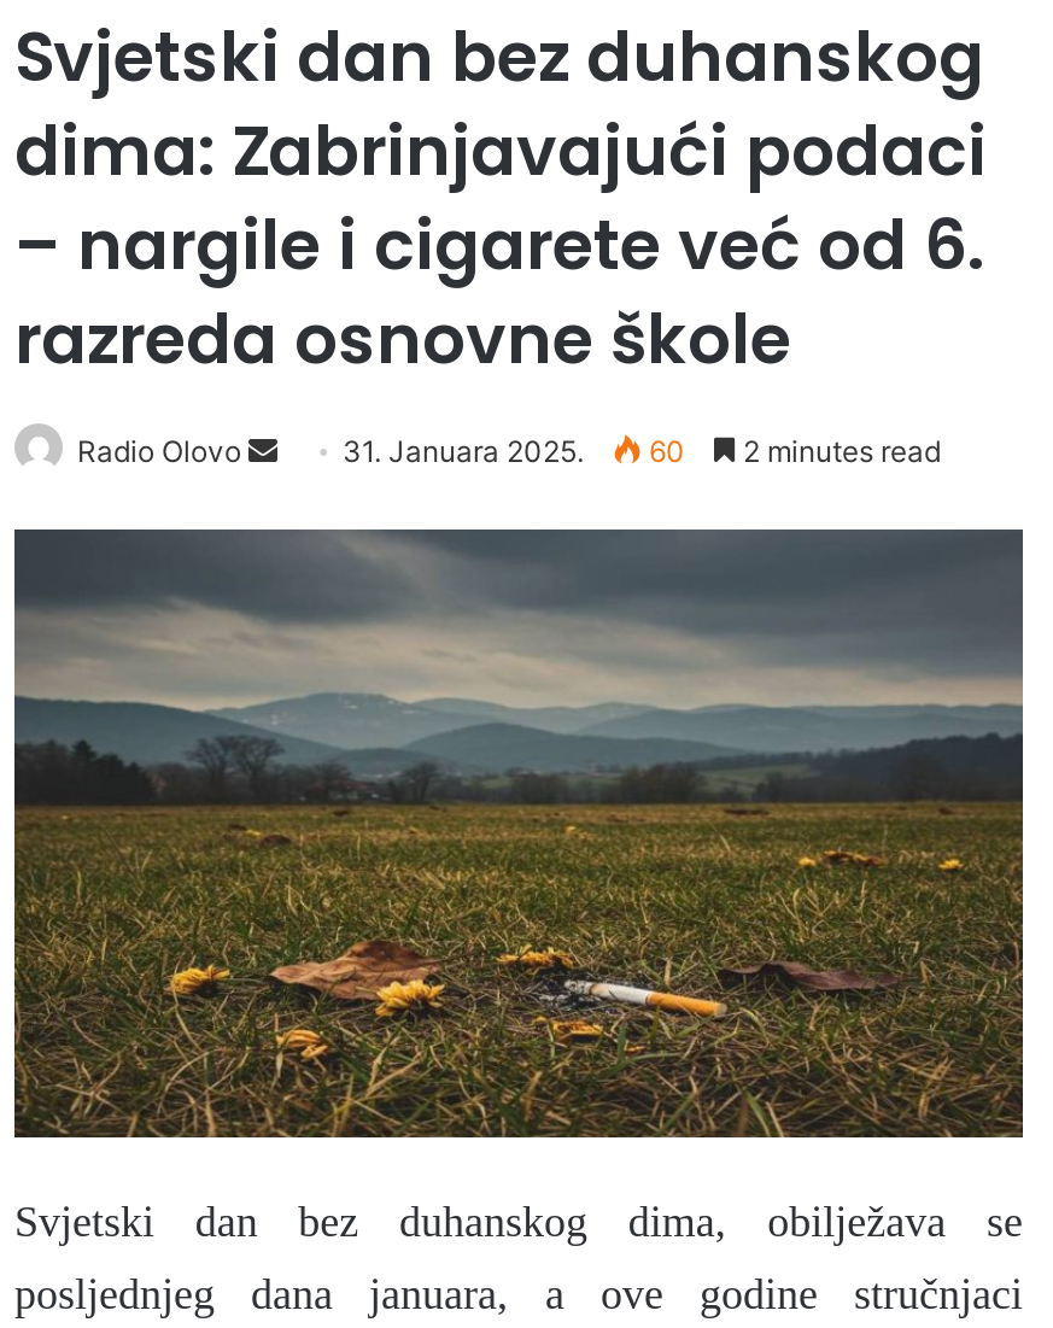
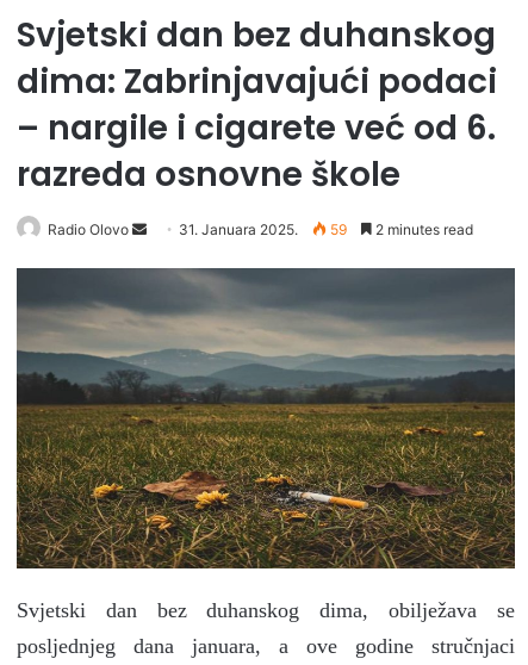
[642,432,685,468] 60 -> [327,220,347,238] 59

